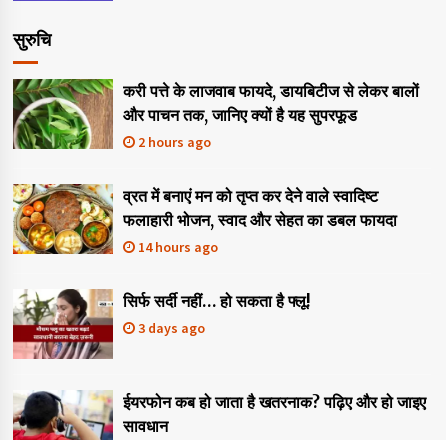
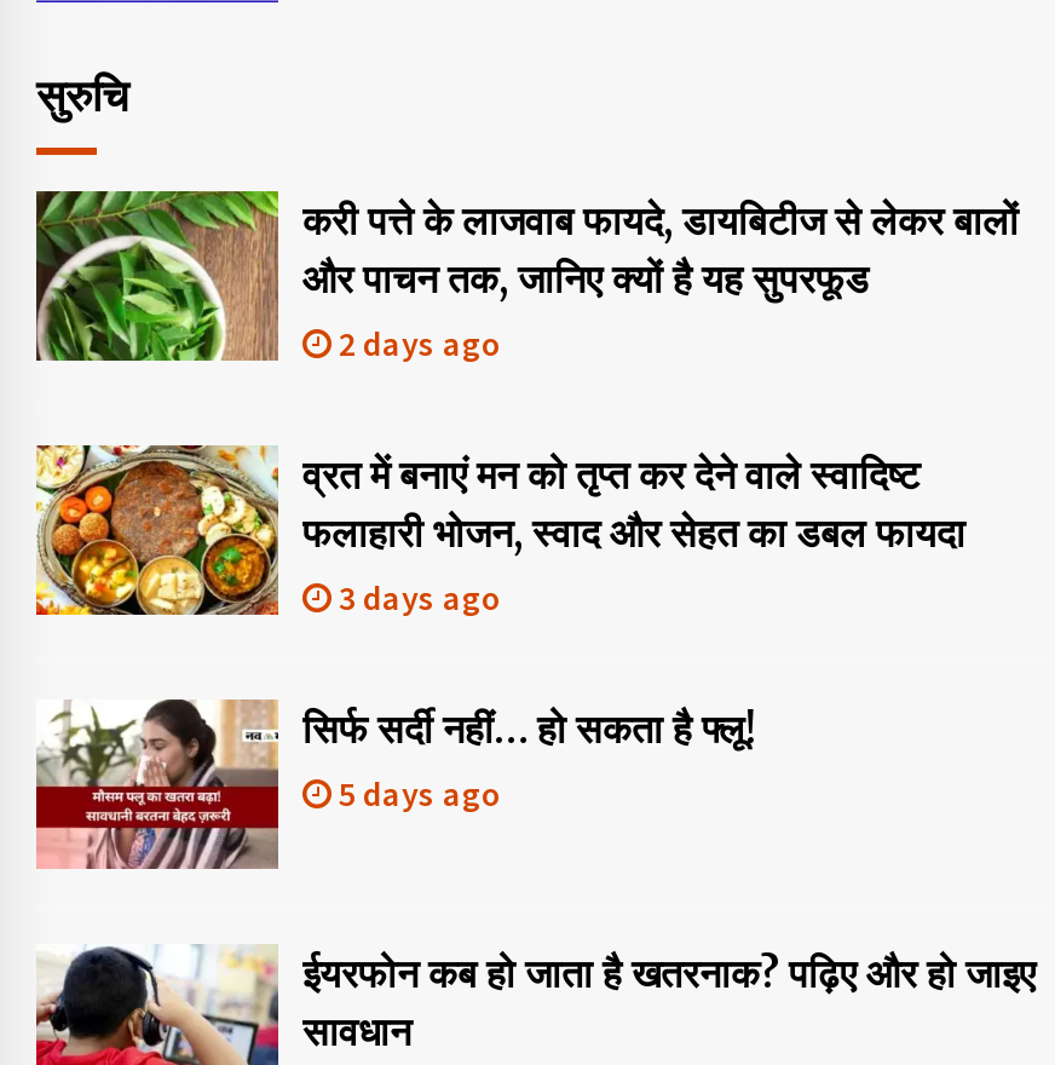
[135,133,211,151] 2 hours ago -> [332,322,501,366] 2 days ago
[135,238,218,256] 14 hours ago -> [332,576,501,620] 3 days ago
[135,319,205,337] 3 days ago -> [332,772,501,816] 5 days ago

